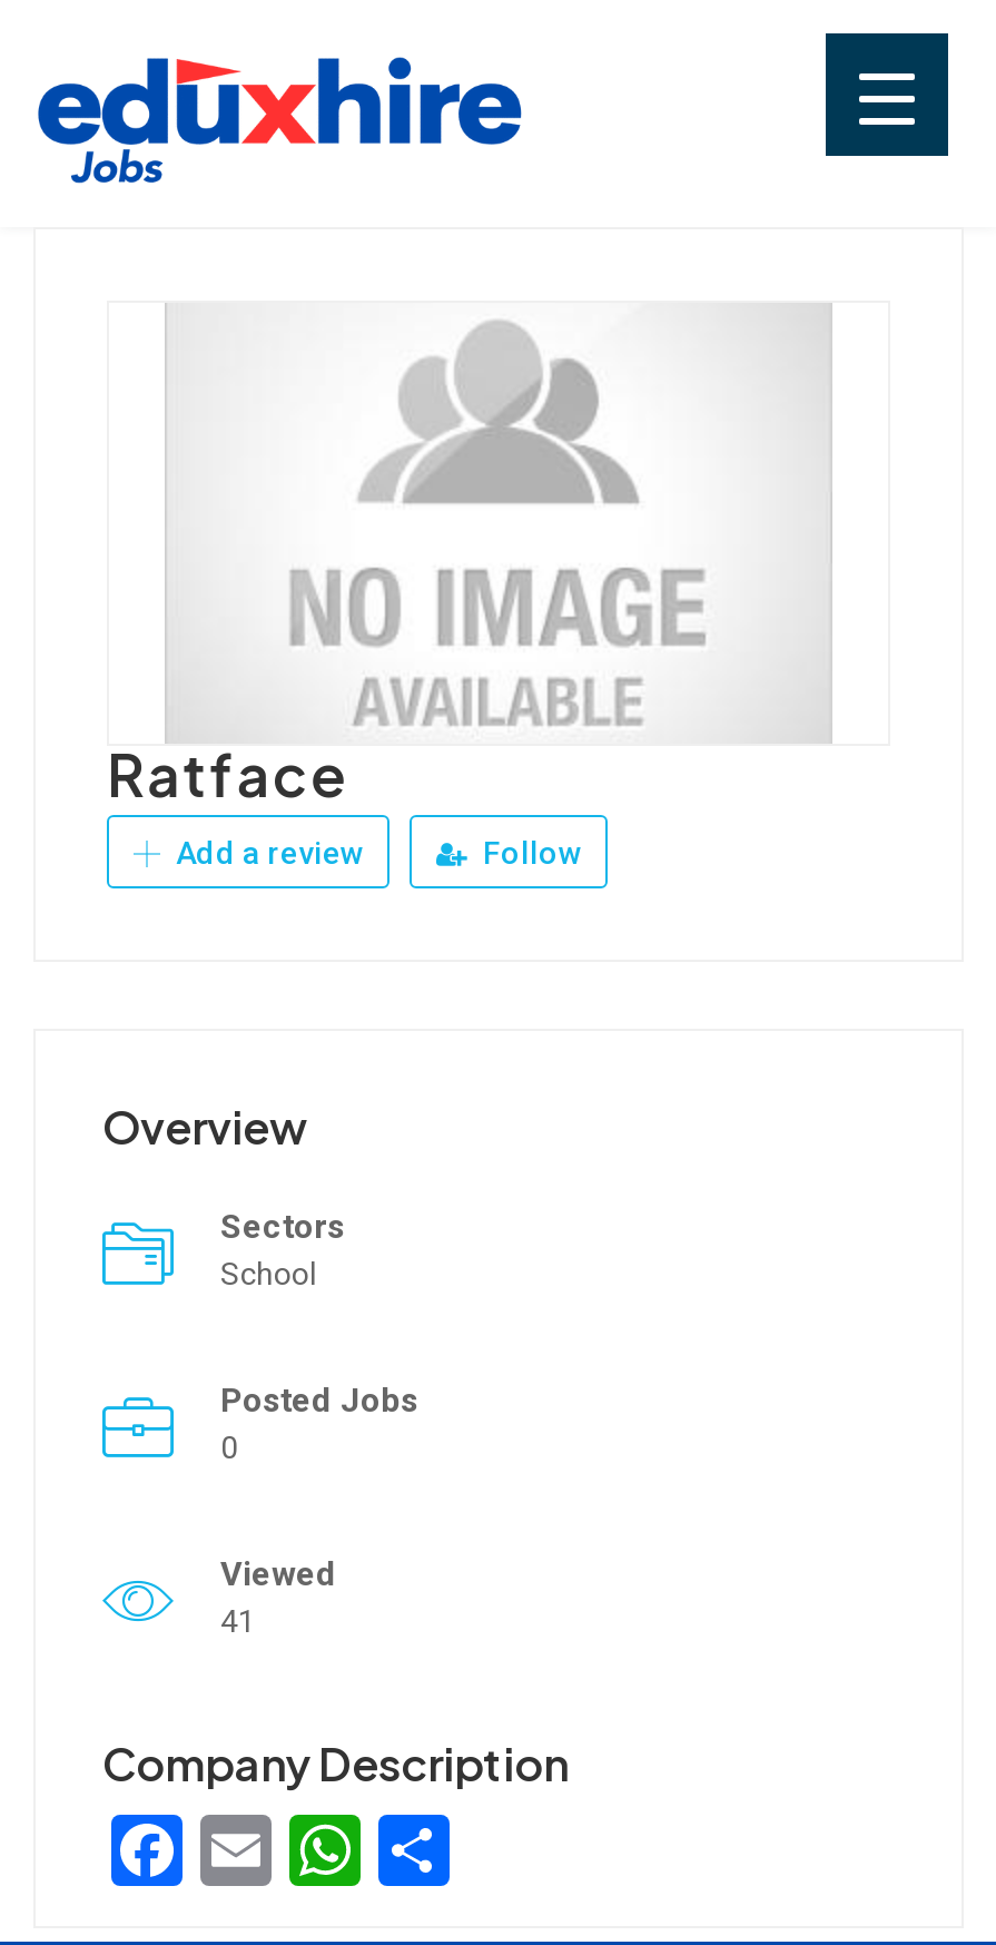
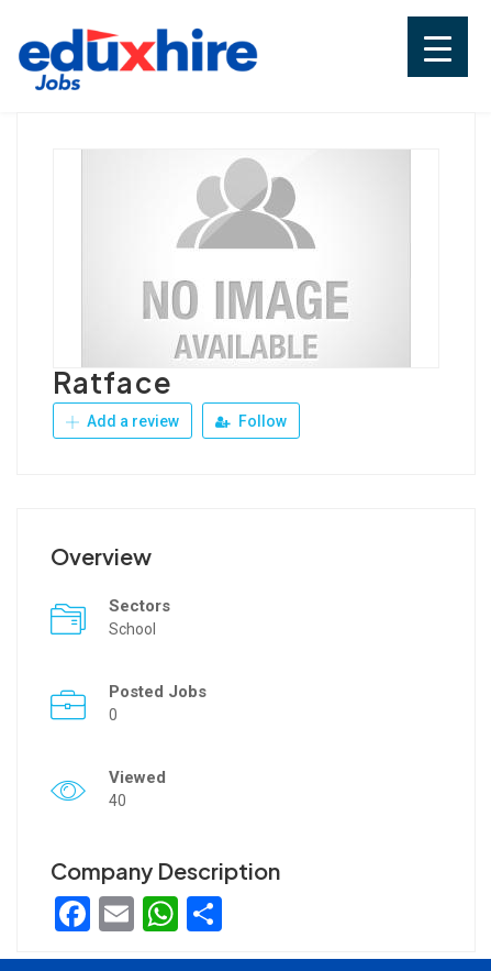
[220,1604,256,1640] 41 -> [109,792,126,810] 40

